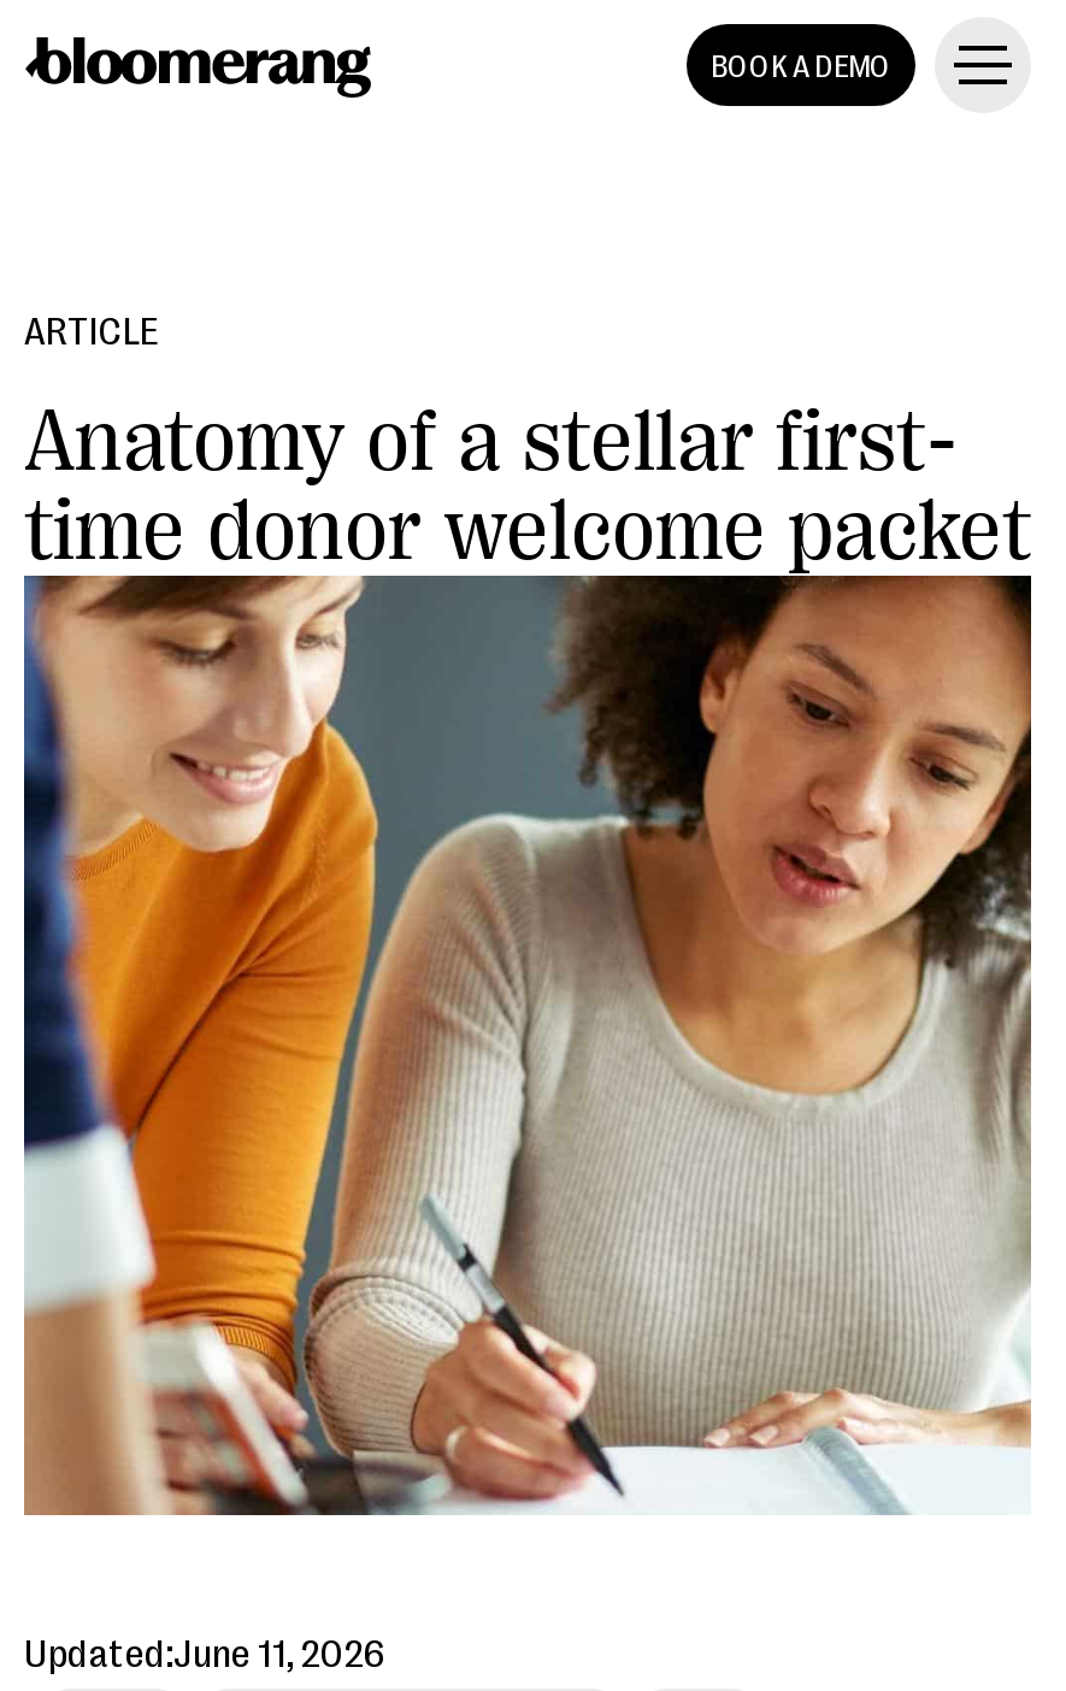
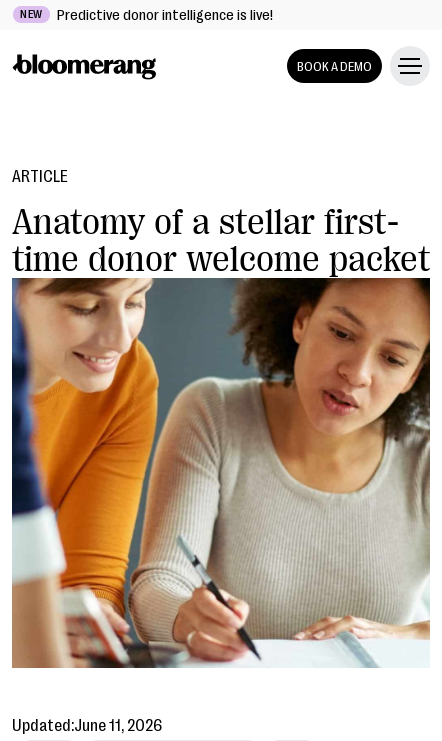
none -> [20,7,273,24] NEW | Predictive donor intelligence is live!

